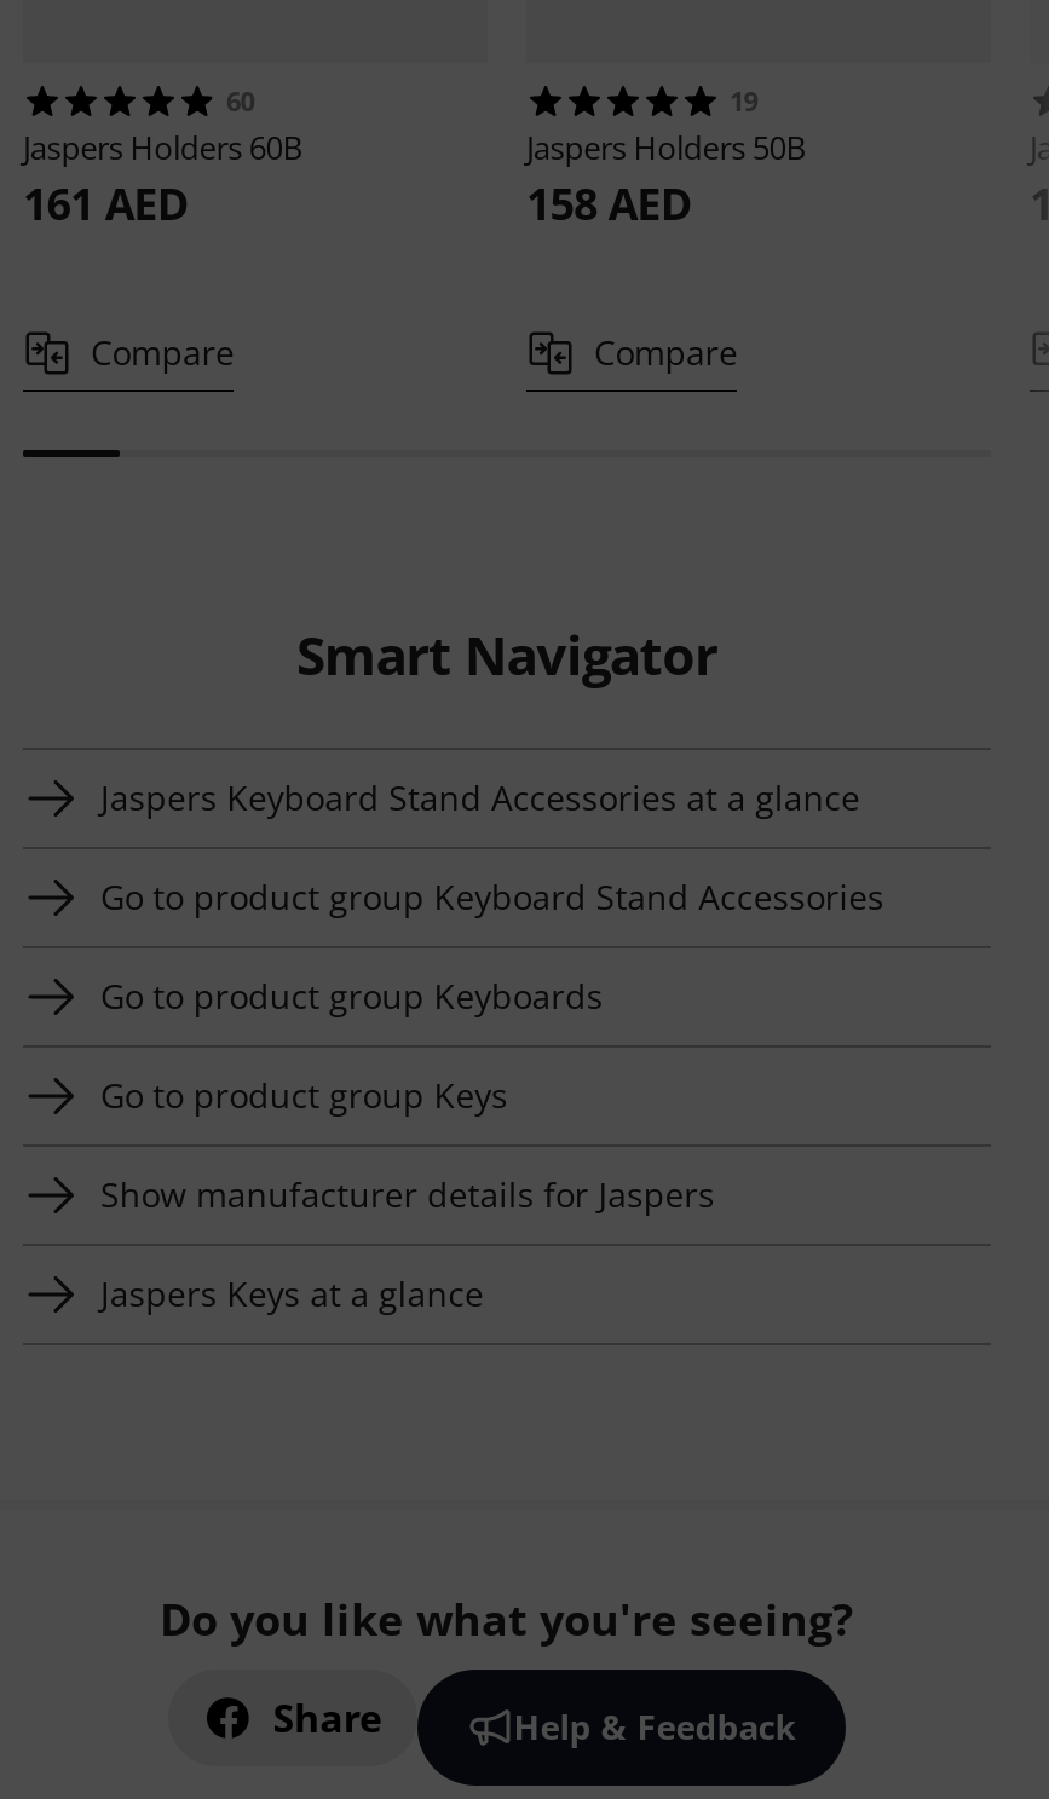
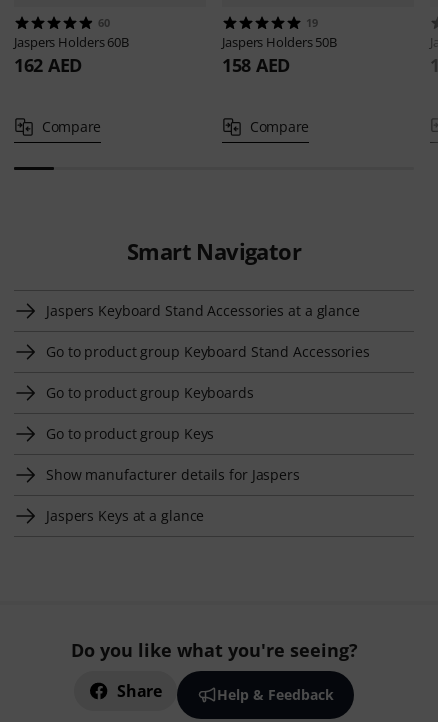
[23,173,188,231] 161 AED -> [14,52,82,76] 162 AED

